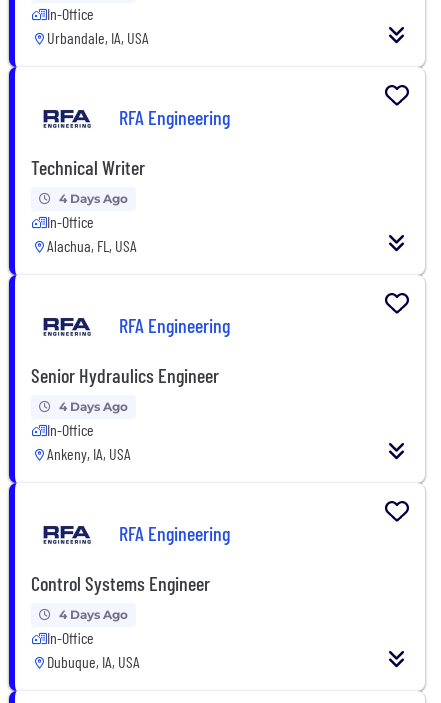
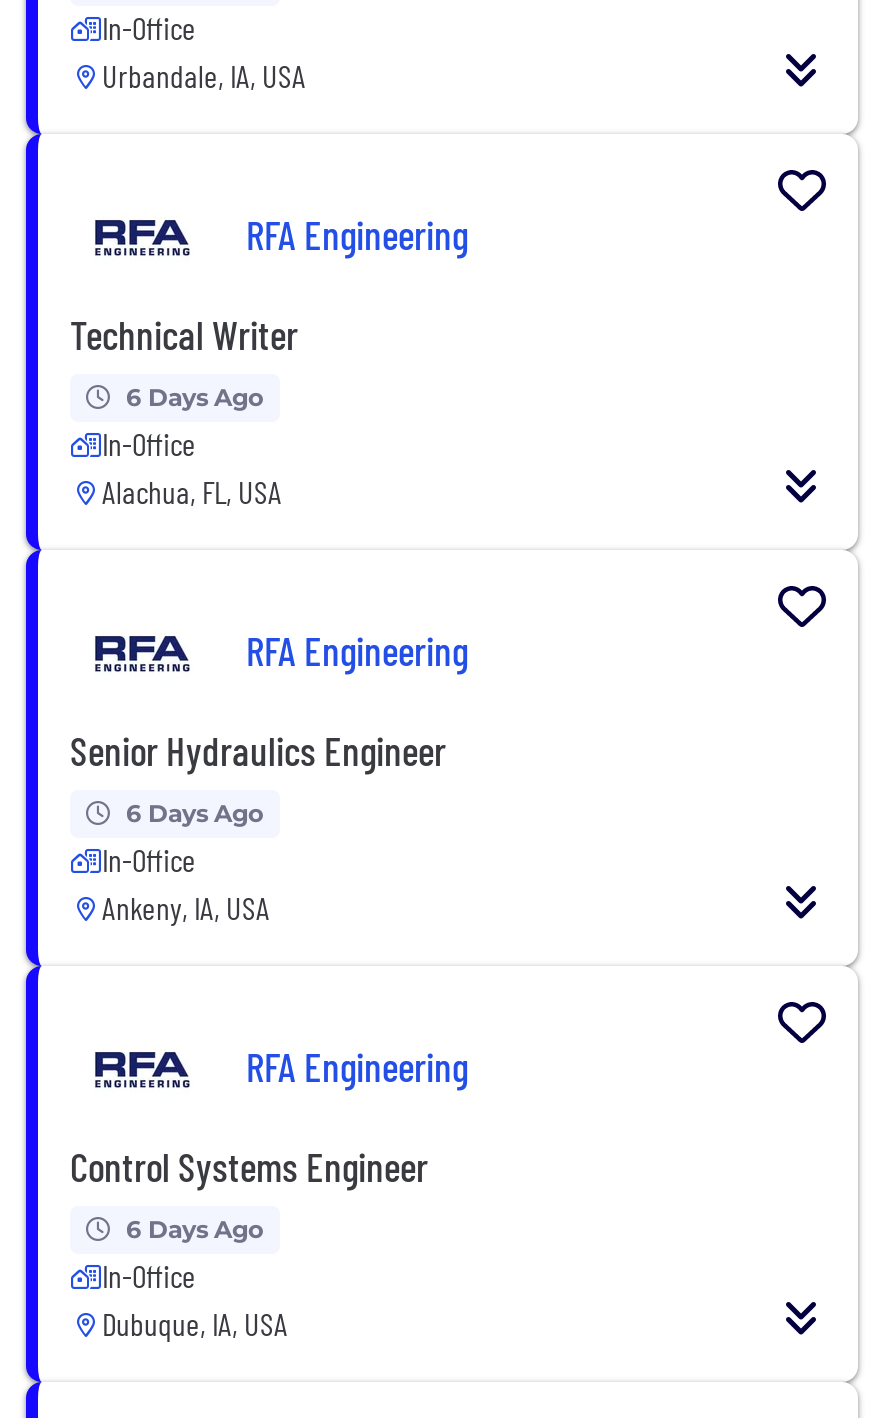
[59,191,128,206] 4 Days Ago -> [126,382,264,412] 6 Days Ago
[59,399,128,414] 4 Days Ago -> [126,798,264,828] 6 Days Ago
[59,607,128,622] 4 Days Ago -> [126,1214,264,1244] 6 Days Ago

